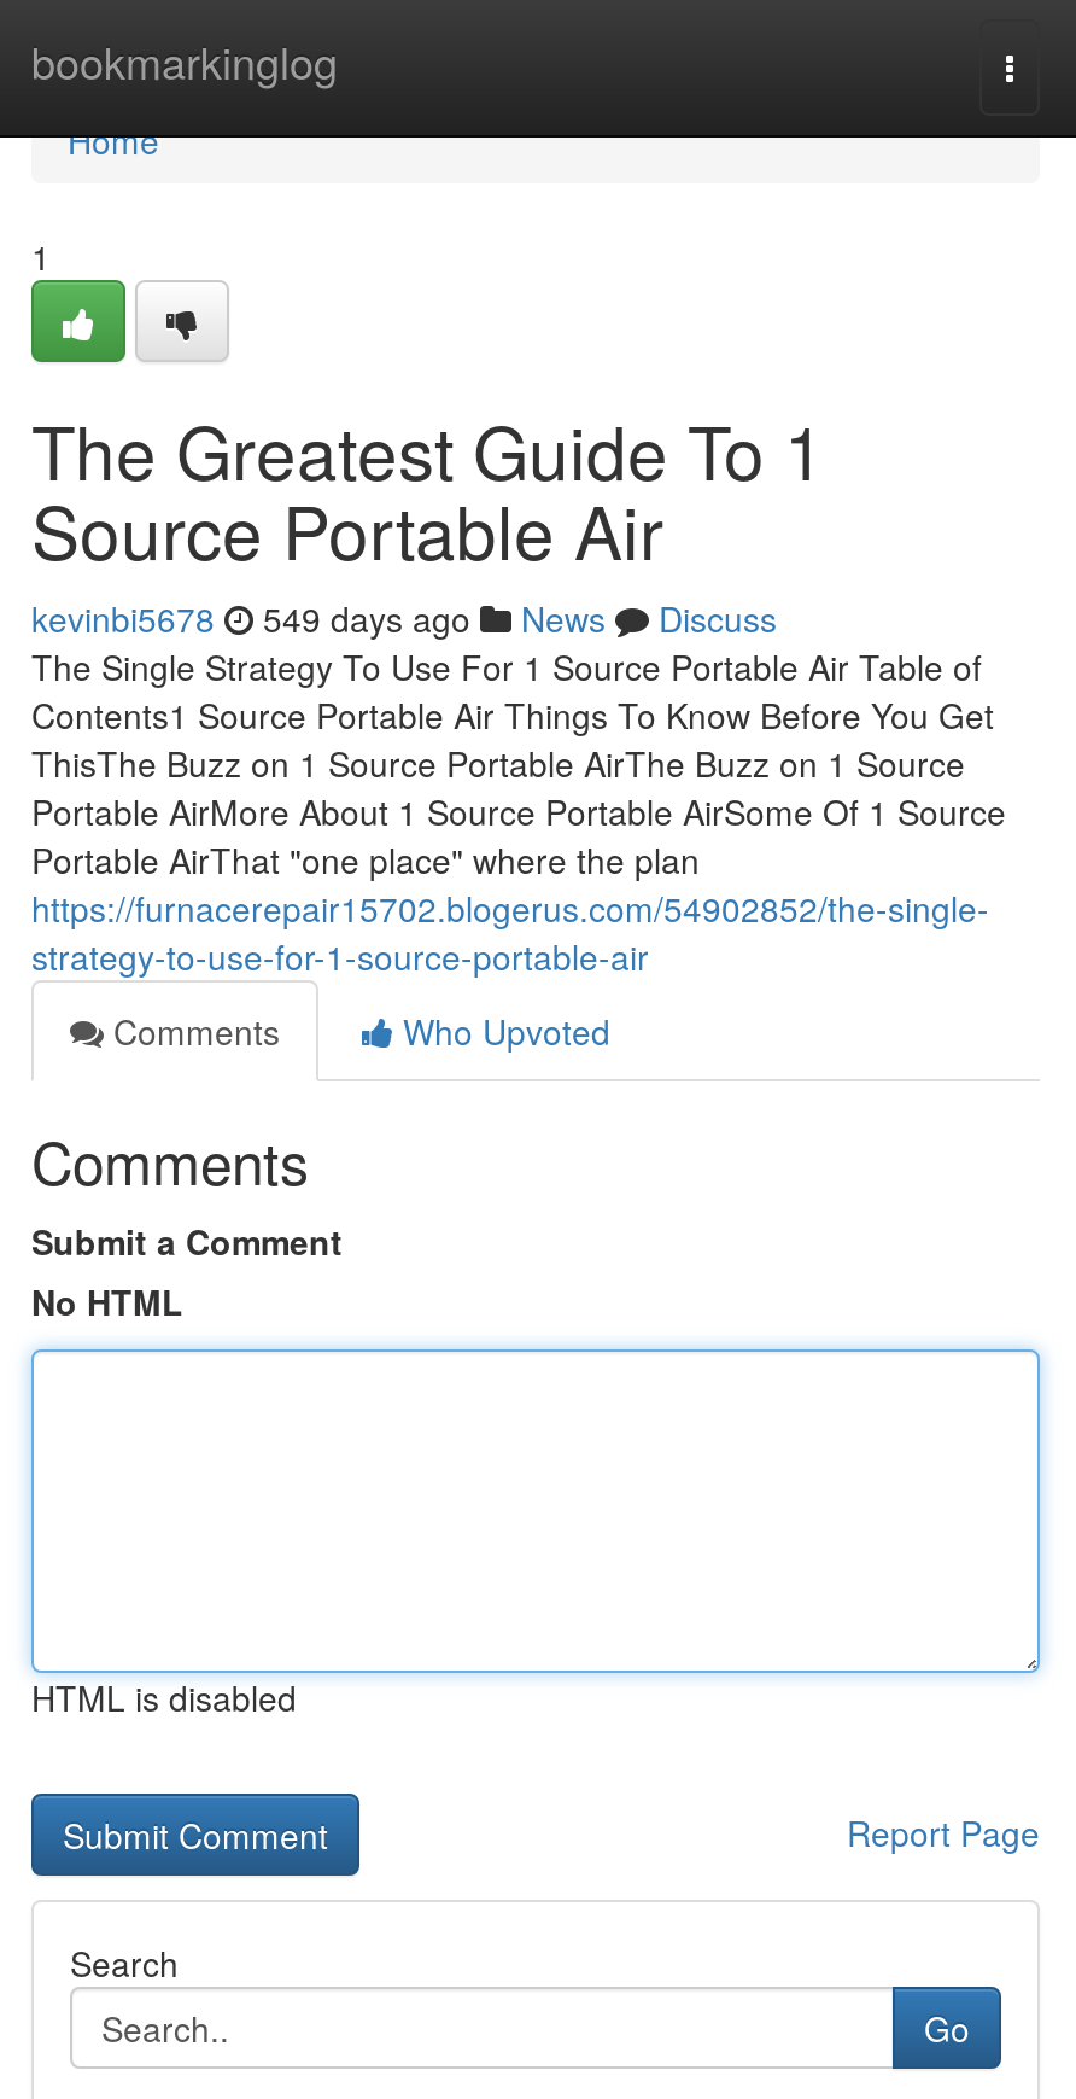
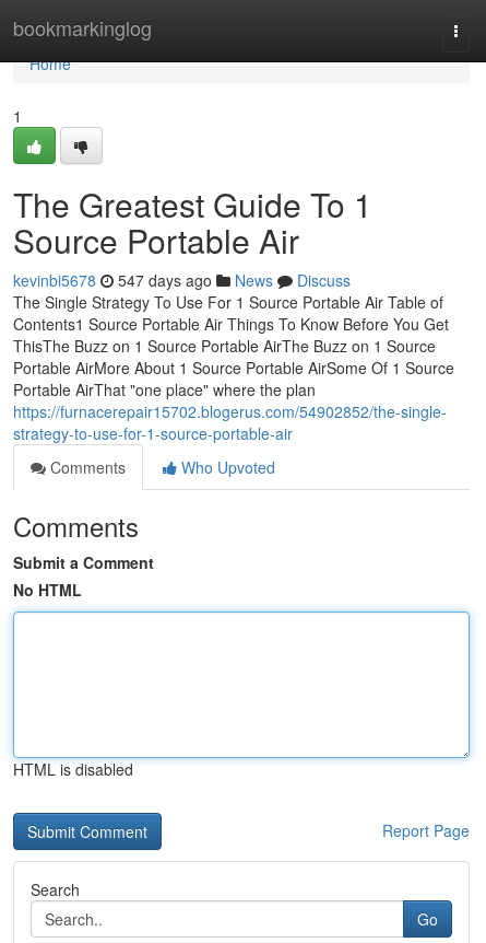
[31,594,777,642] kevinbi5678 549 days ago News Discuss -> [13,269,351,291] kevinbi5678 547 days ago News Discuss

